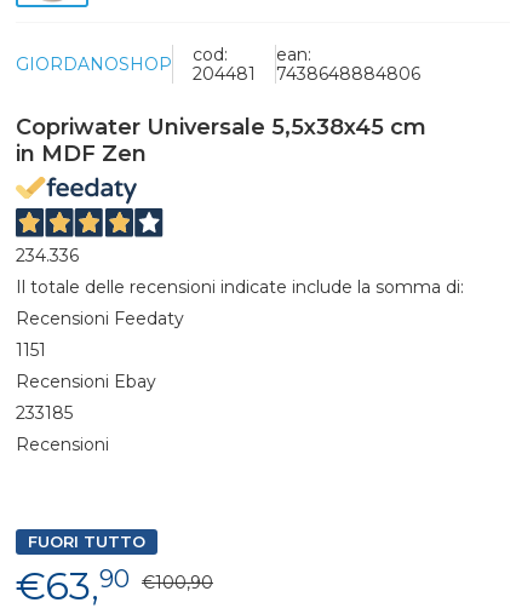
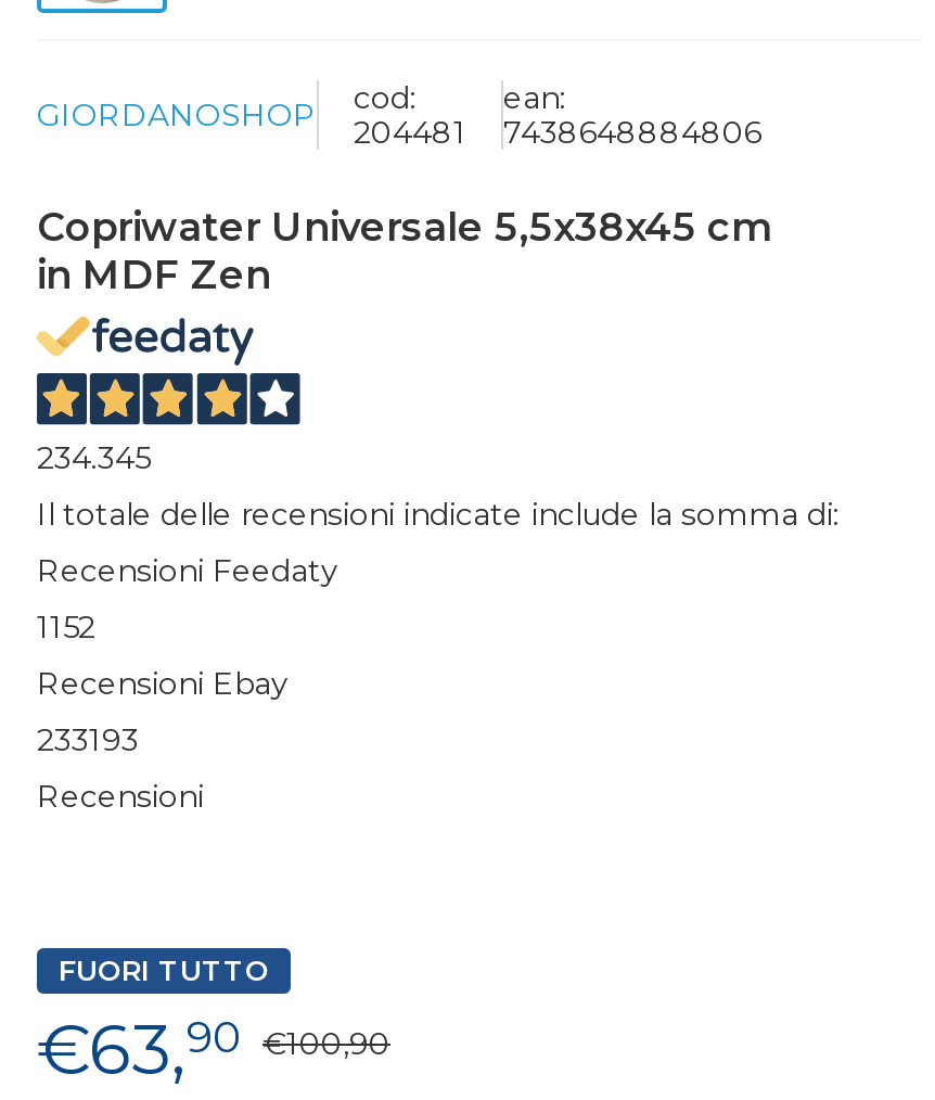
[16,245,79,266] 234.336 -> [37,438,150,477] 234.345
[16,339,46,361] 1151 -> [37,607,95,647] 1152
[16,402,73,424] 233185 -> [37,720,139,759] 233193

